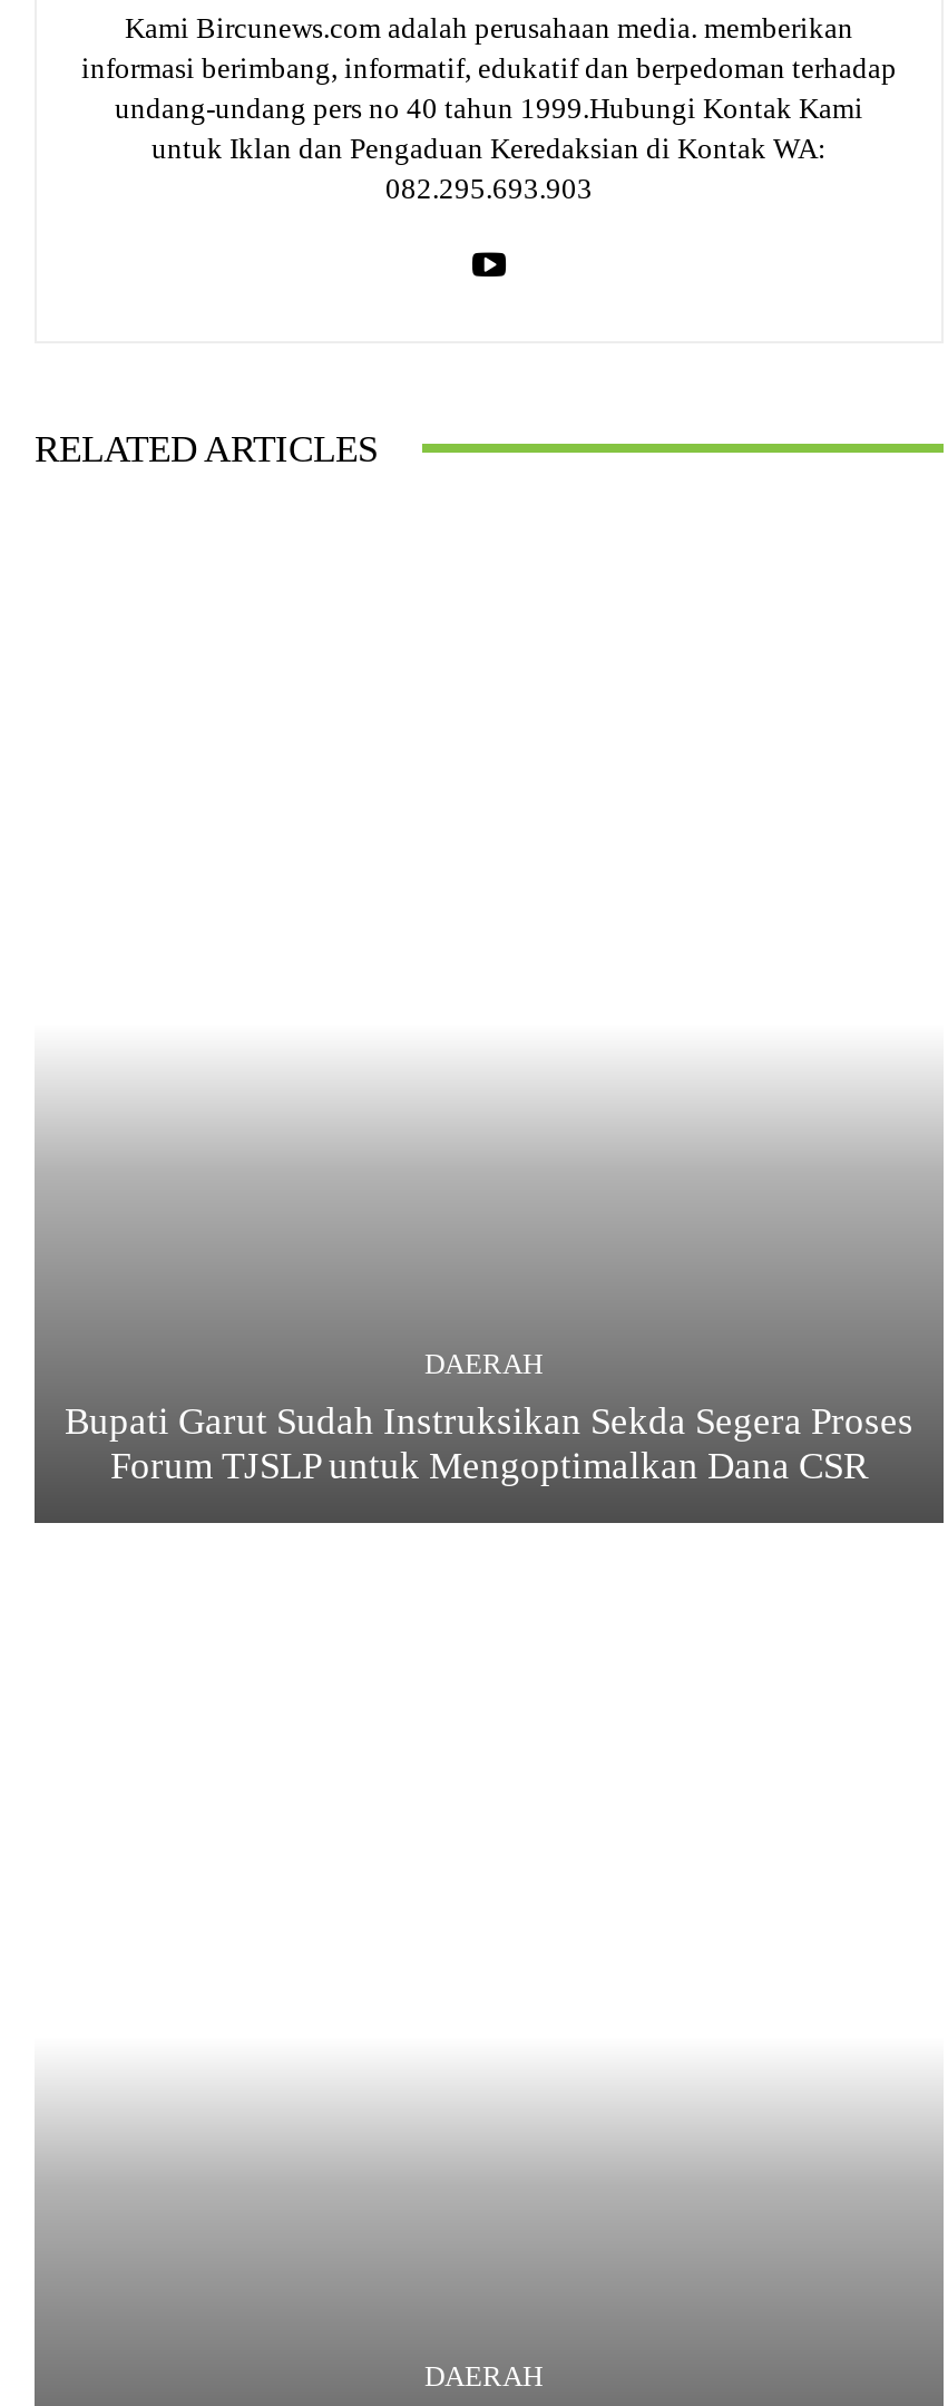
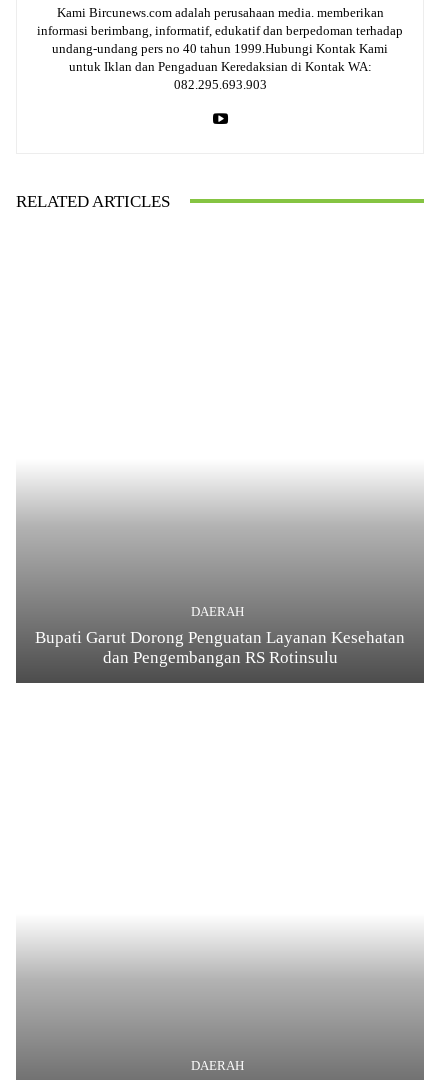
[65,1399,913,1486] Bupati Garut Sudah Instruksikan Sekda Segera Proses | Forum TJSLP untuk Mengoptimalkan Dana CSR -> [35,627,405,666] Bupati Garut Dorong Penguatan Layanan Kesehatan | dan Pengembangan RS Rotinsulu

